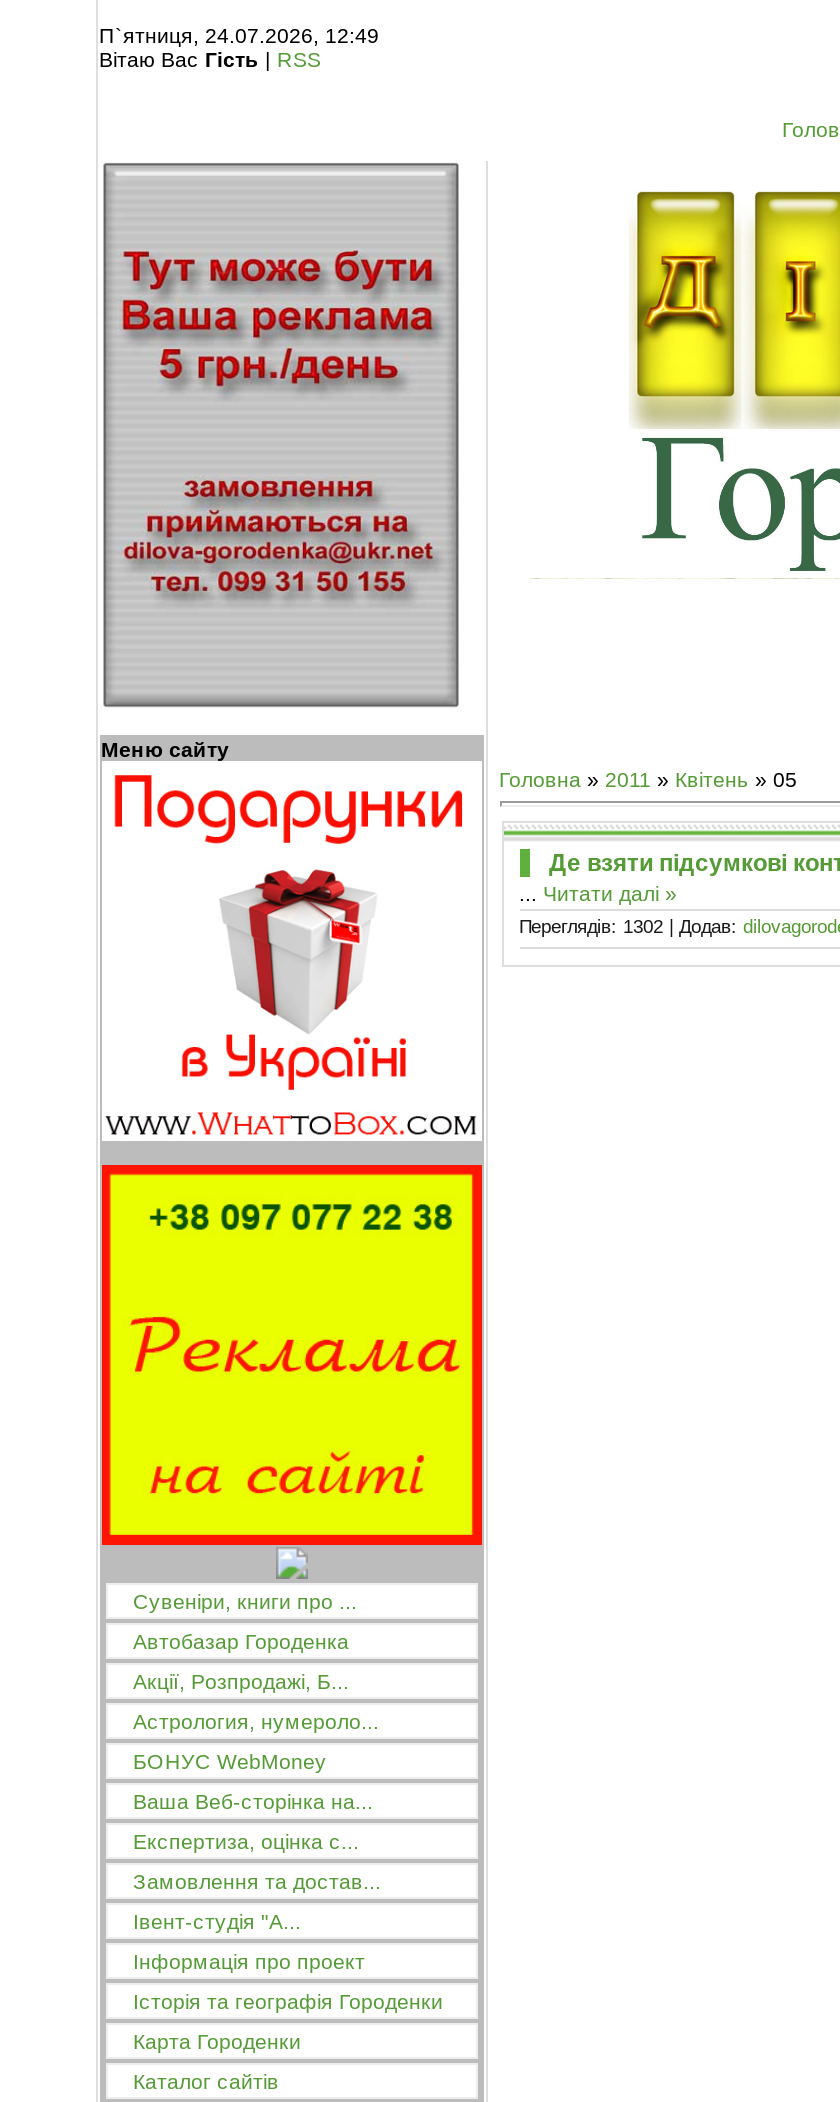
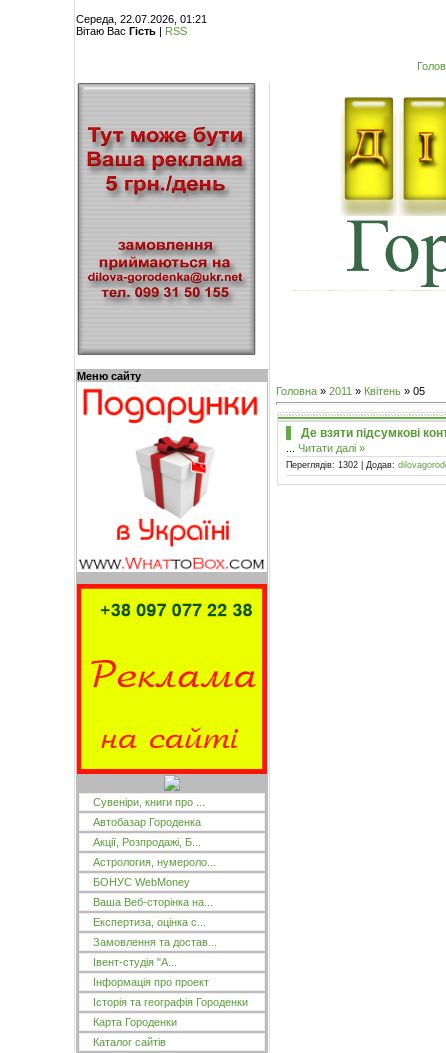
[99,23,379,47] П`ятниця, 24.07.2026, 12:49 -> [75,13,206,25] Середа, 22.07.2026, 01:21

